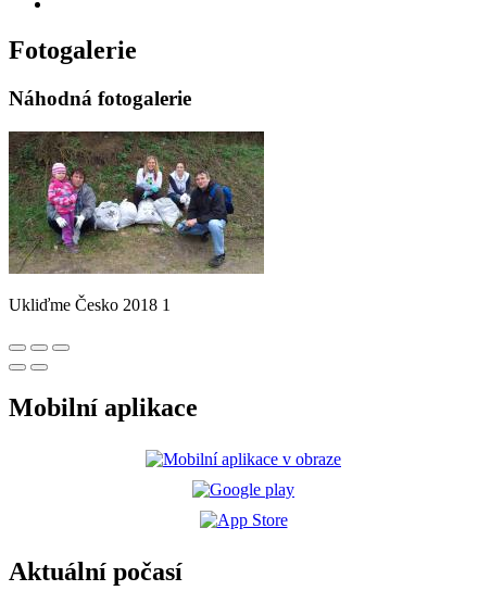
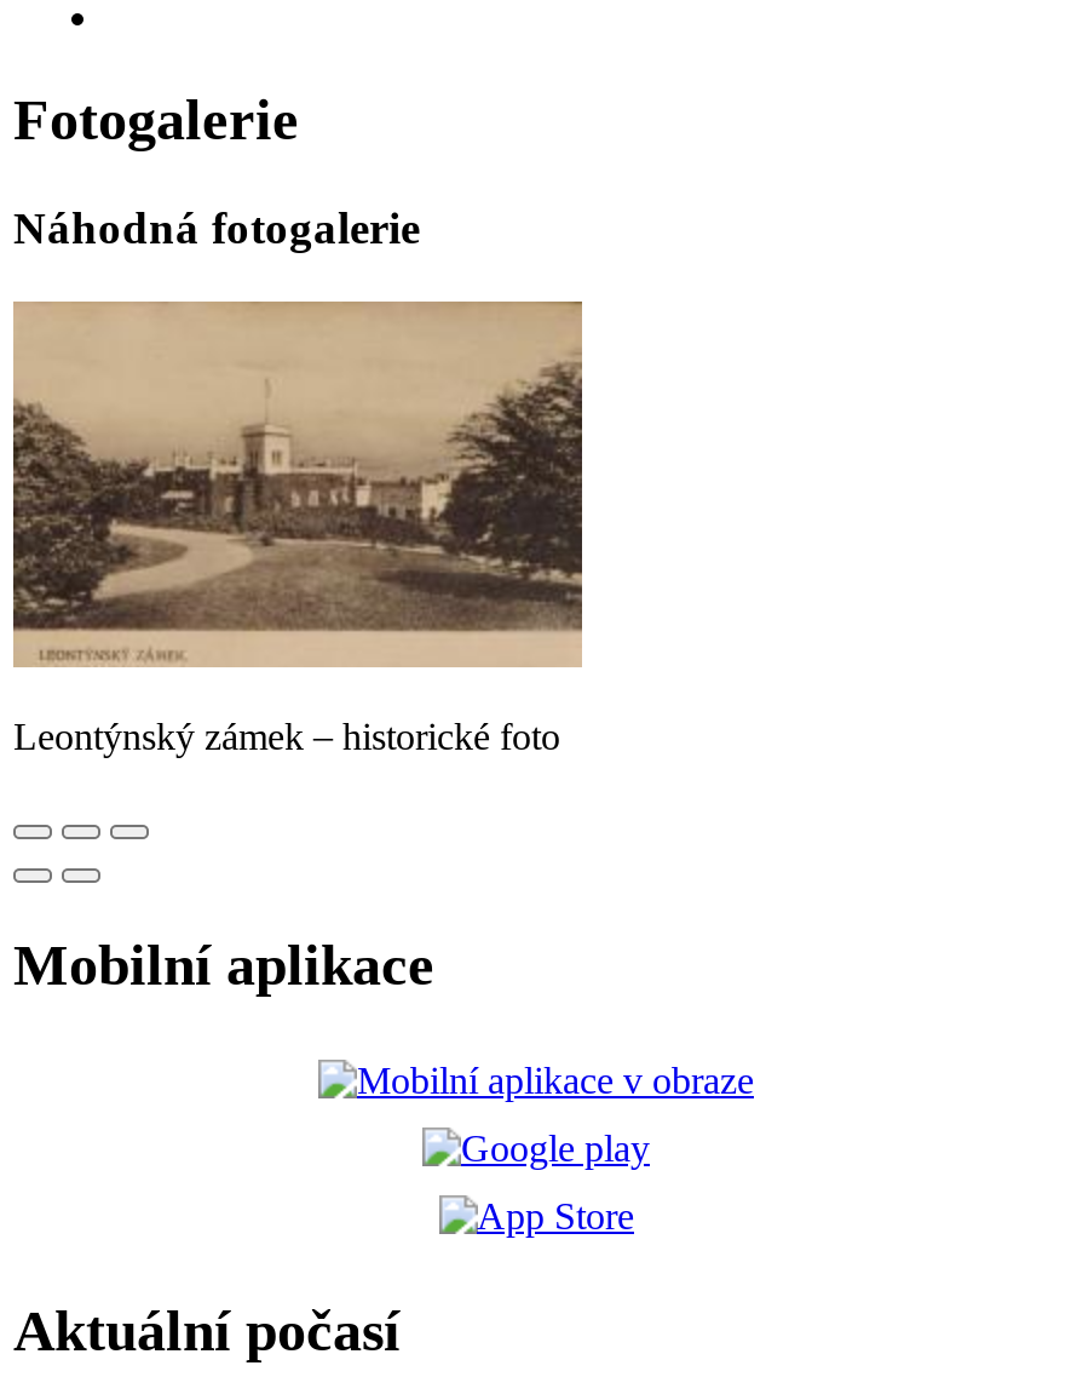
[9,130,264,314] [image] | Ukliďme Česko 2018 1 -> [11,299,584,756] [image] | Leontýnský zámek – historické foto

